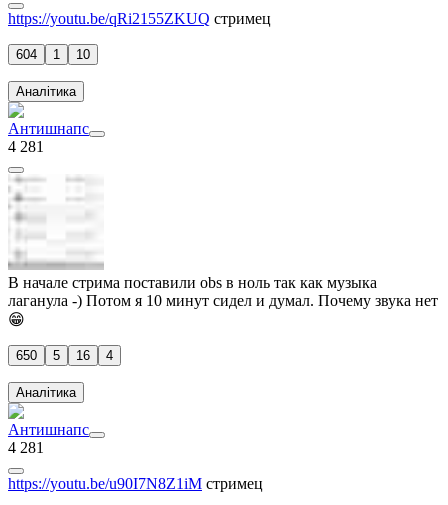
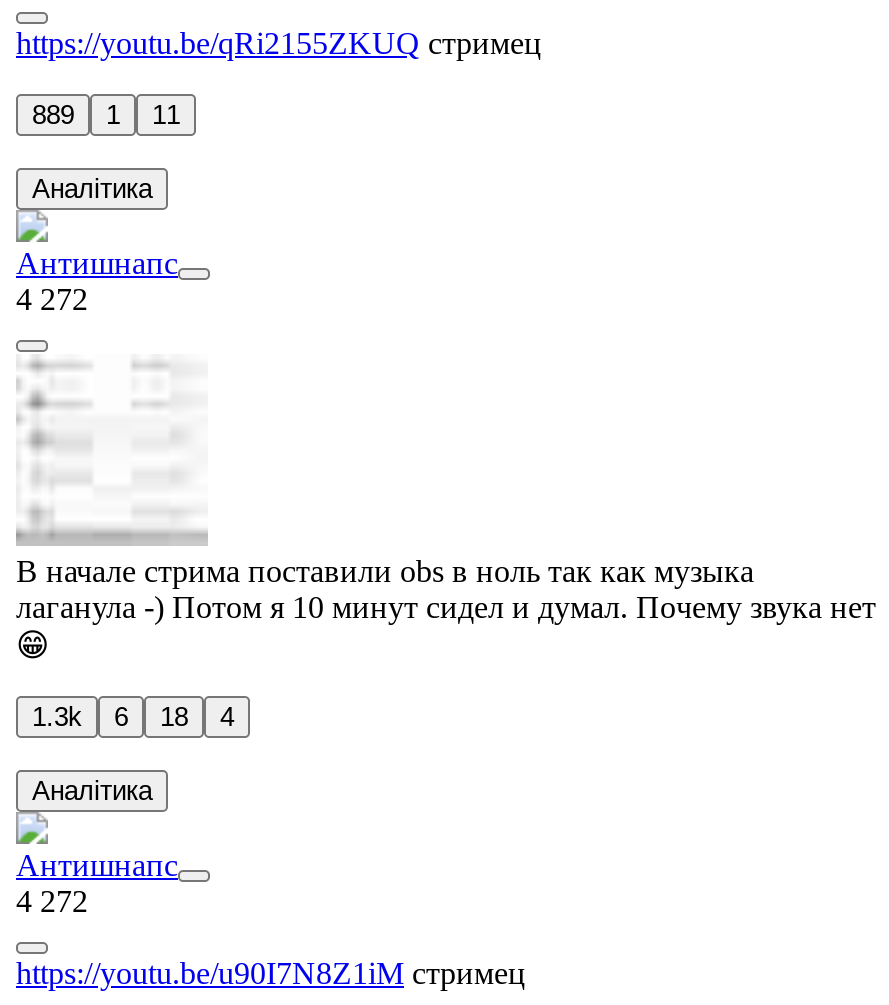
[16,47,37,62] 604 -> [32,100,74,130] 889
[76,47,90,62] 10 -> [152,100,180,130] 11
[8,138,44,155] 4 281 -> [16,282,88,316] 4 272
[16,348,90,363] 650 | 5 | 16 -> [32,702,188,732] 1.3k | 6 | 18
[8,439,44,456] 4 281 -> [16,884,88,918] 4 272

